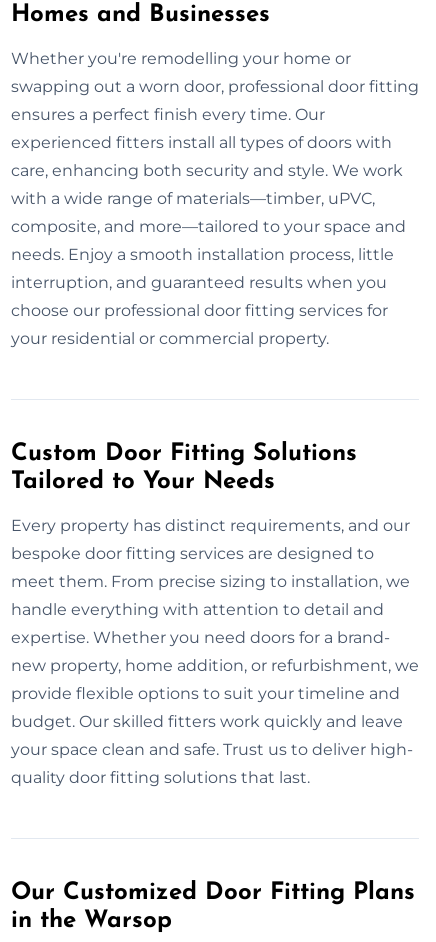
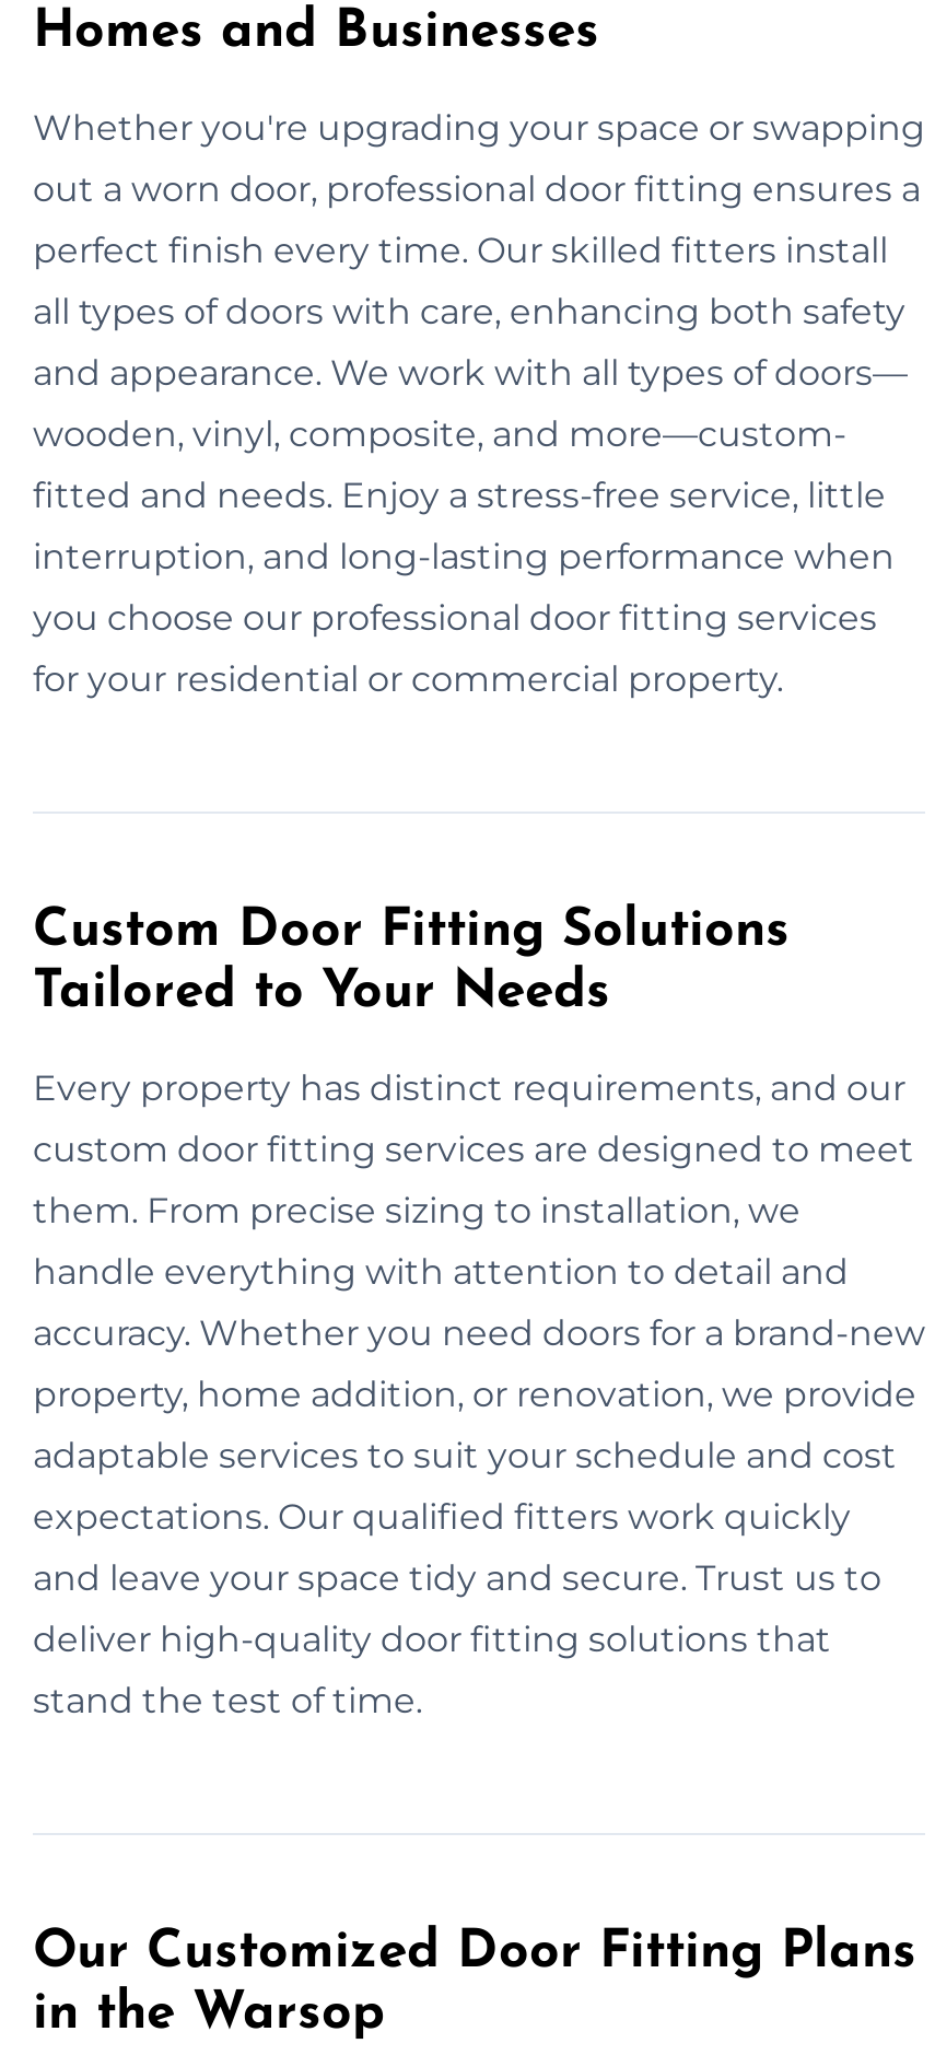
[11,49,419,348] Whether you're remodelling your home or | swapping out a worn door, professional door fitting | ensures a perfect finish every time. Our | experienced fitters install all types of doors with | care, enhancing both security and style. We work | with a wide range of materials—timber, uPVC, | composite, and more—tailored to your space and | needs. Enjoy a smooth installation process, little | interruption, and guaranteed results when you | choose our professional door fitting services for | your residential or commercial property. -> [33,107,925,699] Whether you're upgrading your space or swapping | out a worn door, professional door fitting ensures a | perfect finish every time. Our skilled fitters install | all types of doors with care, enhancing both safety | and appearance. We work with all types of doors— | wooden, vinyl, composite, and more—custom- | fitted and needs. Enjoy a stress-free service, little | interruption, and long-lasting performance when | you choose our professional door fitting services | for your residential or commercial property.
moved [11,442,410,535] -> [33,905,905,1108]: Custom Door Fitting Solutions | Tailored to Your Needs | Every property has distinct requirements, and our
[11,544,374,563] bespoke door fitting services are designed to -> [33,1128,914,1170] custom door fitting services are designed to meet
[11,572,410,591] meet them. From precise sizing to installation, we -> [33,1189,800,1231] them. From precise sizing to installation, we
moved [11,600,384,619] -> [33,1250,849,1292]: handle everything with attention to detail and
[11,628,419,787] expertise. Whether you need doors for a brand- | new property, home addition, or refurbishment, we | provide flexible options to suit your timeline and | budget. Our skilled fitters work quickly and leave | your space clean and safe. Trust us to deliver high- | quality door fitting solutions that last. -> [33,1312,925,1721] accuracy. Whether you need doors for a brand-new | property, home addition, or renovation, we provide | adaptable services to suit your schedule and cost | expectations. Our qualified fitters work quickly | and leave your space tidy and secure. Trust us to | deliver high-quality door fitting solutions that | stand the test of time.

